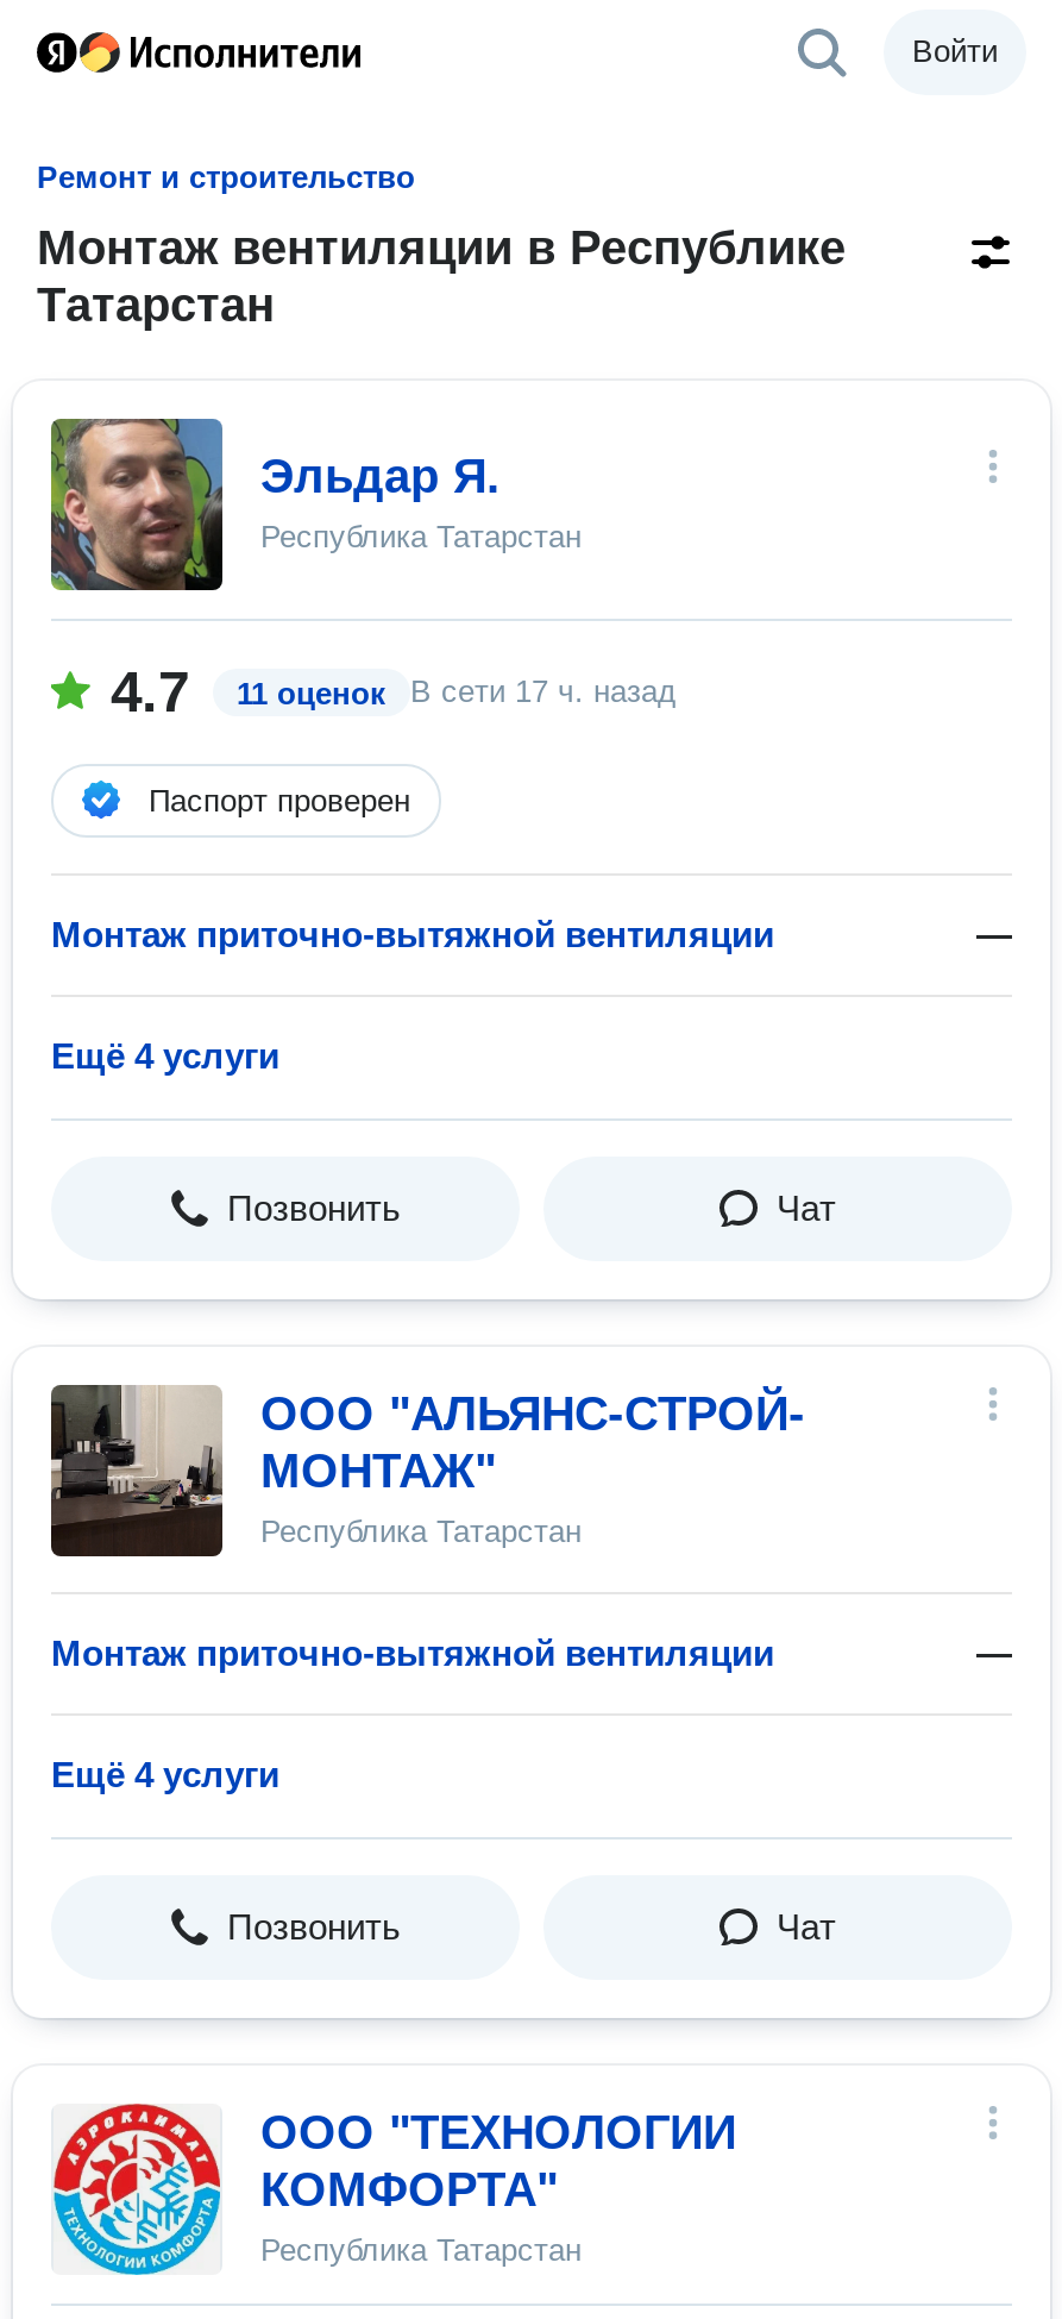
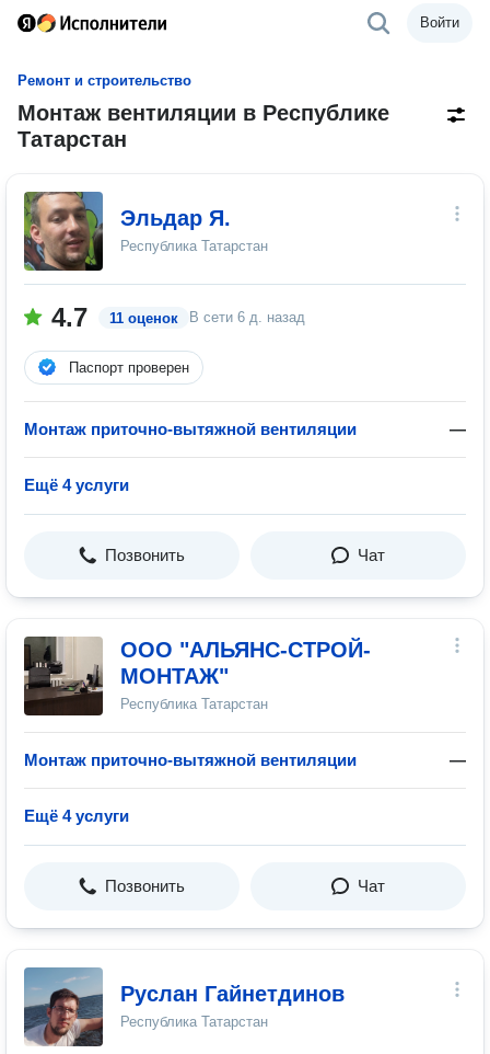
[111,659,677,723] 4.7 11 оценок В сети 17 ч. назад -> [51,302,305,332] 4.7 11 оценок В сети 6 д. назад
[51,2101,736,2304] [image] | ООО "ТЕХНОЛОГИИ | КОМФОРТА" -> [23,966,345,1047] [image] | Руслан Гайнетдинов

